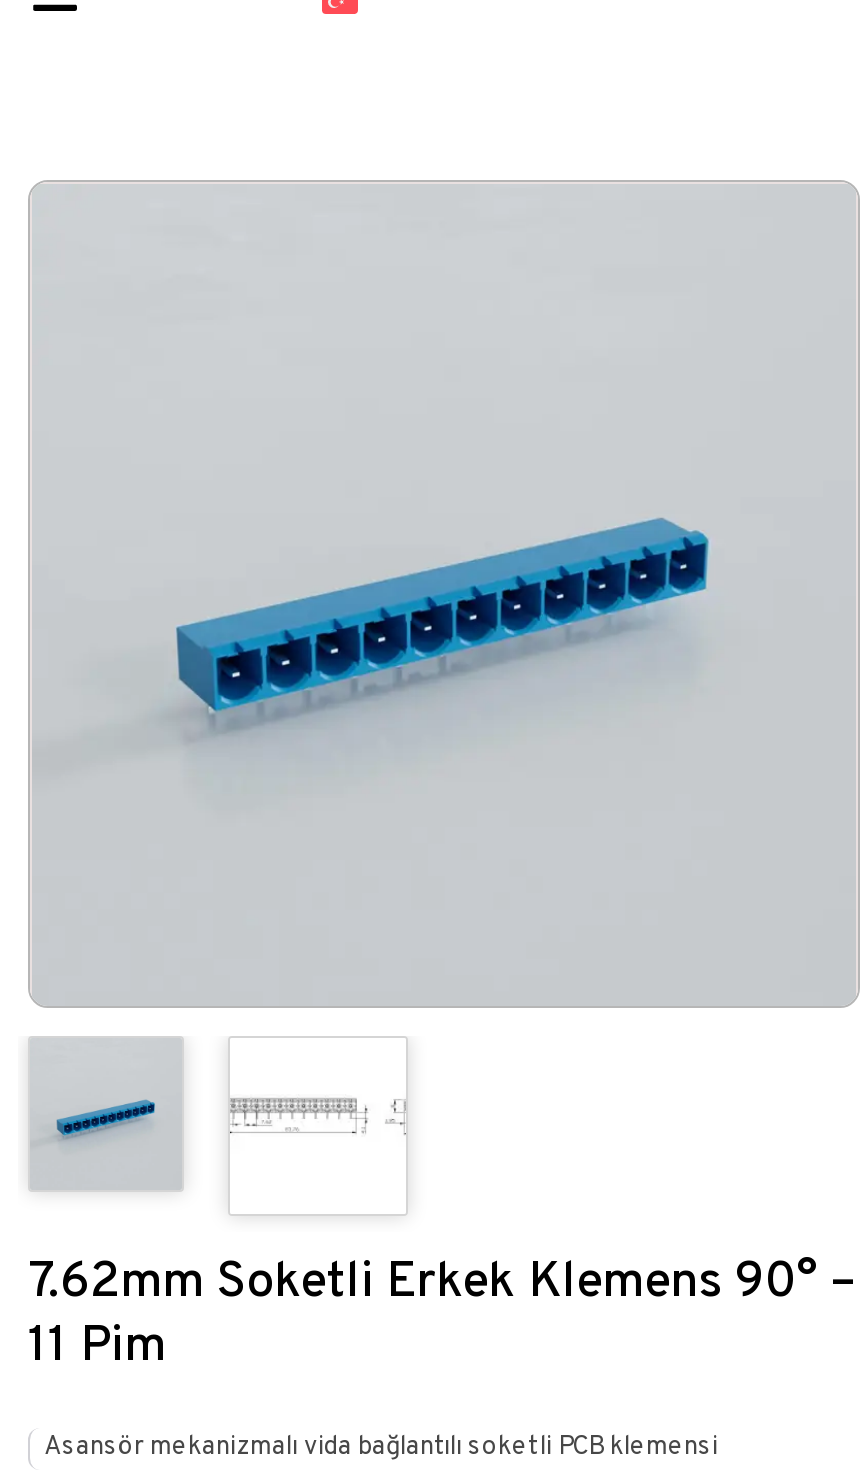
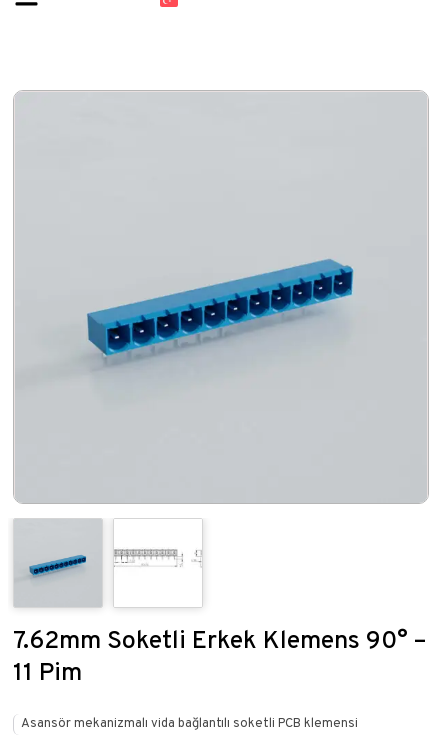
[30,1038,206,1214] [image] -> [13,518,103,608] [image]

